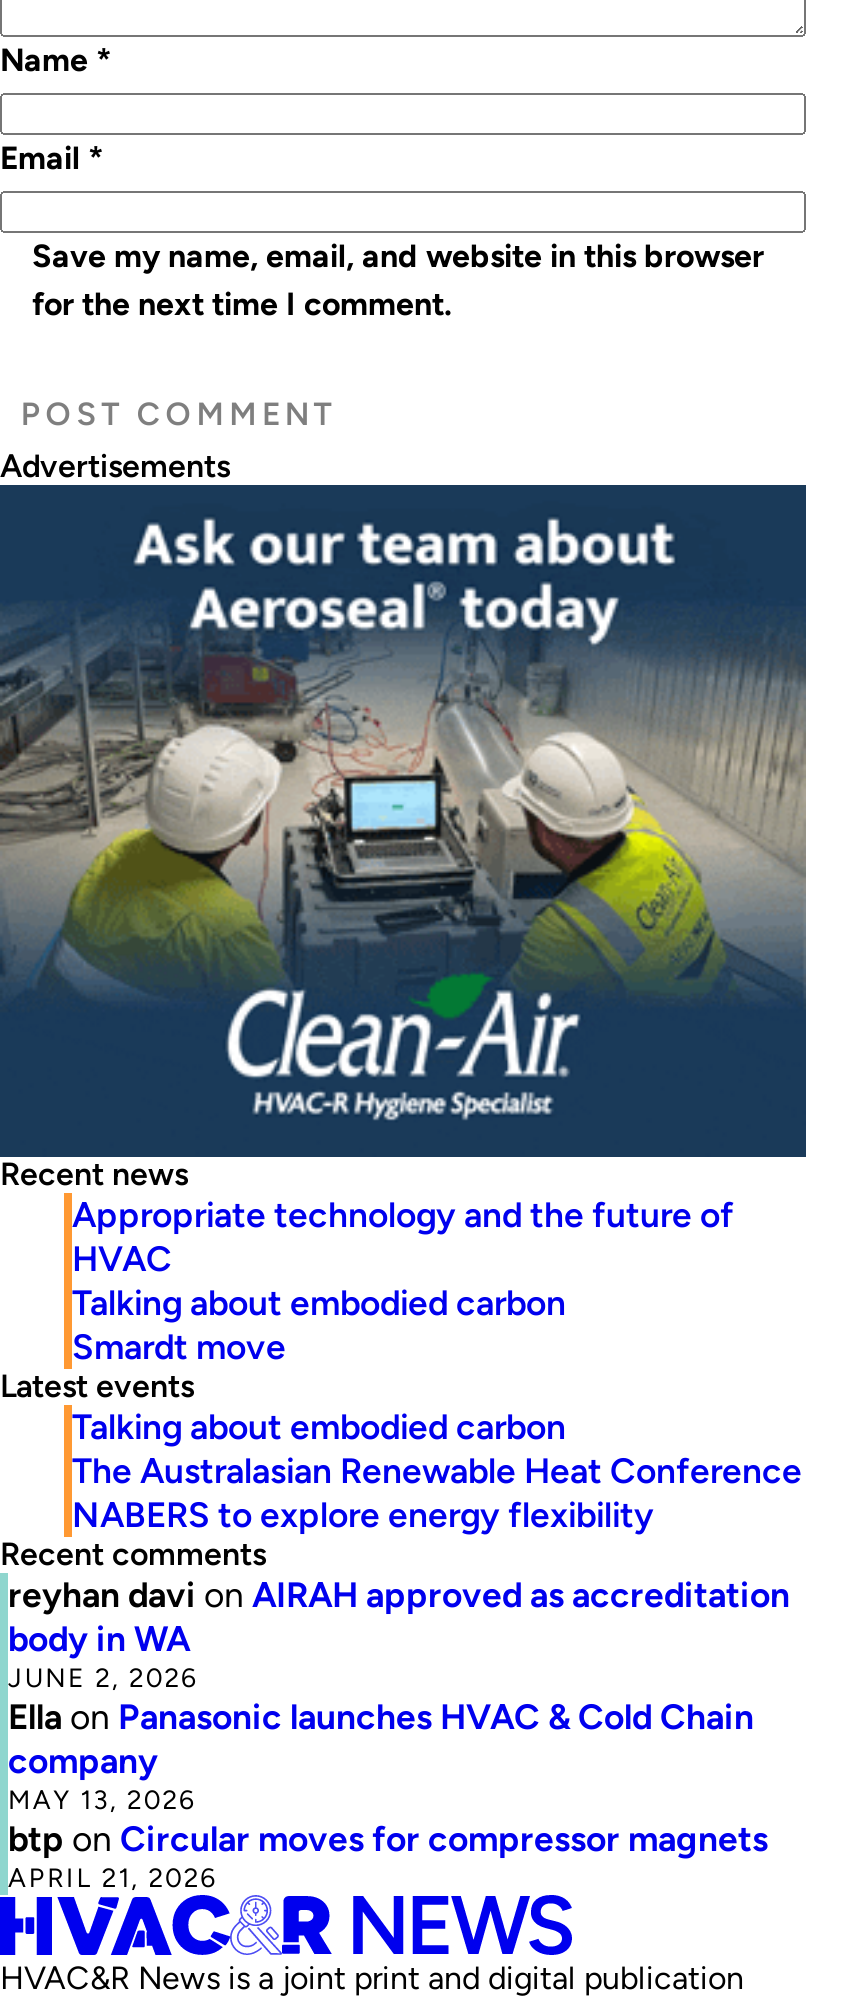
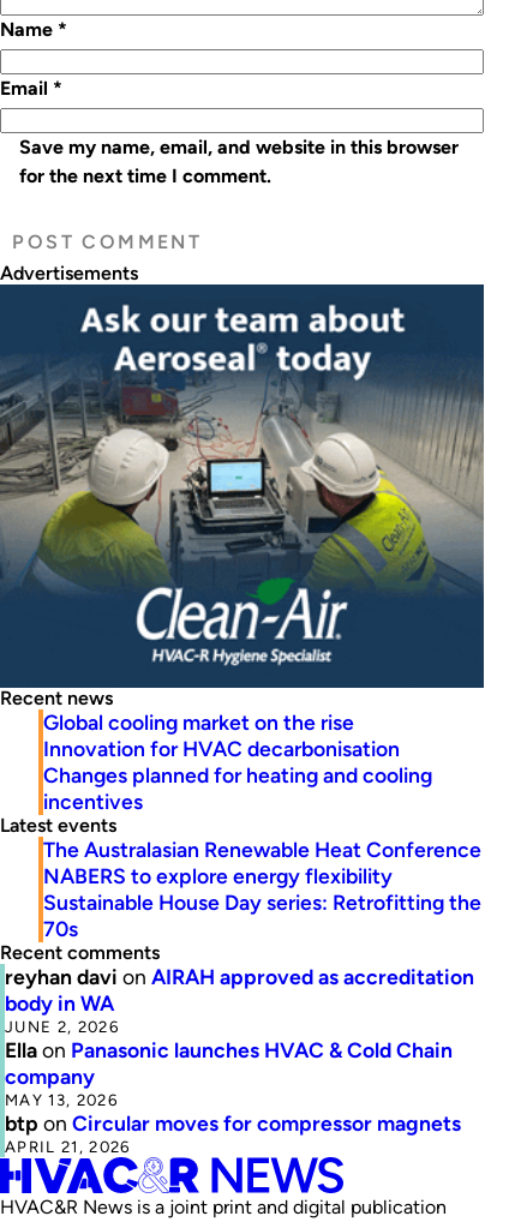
[72,1193,734,1367] Appropriate technology and the future of | HVAC | Talking about embodied carbon | Smardt move -> [43,709,432,814] Global cooling market on the rise | Innovation for HVAC decarbonisation | Changes planned for heating and cooling | incentives
[72,1405,566,1447] Talking about embodied carbon -> none
moved [72,1449,802,1535] -> [43,836,481,888]: The Australasian Renewable Heat Conference | NABERS to explore energy flexibility
none -> [43,889,481,941] Sustainable House Day series: Retrofitting the | 70s

